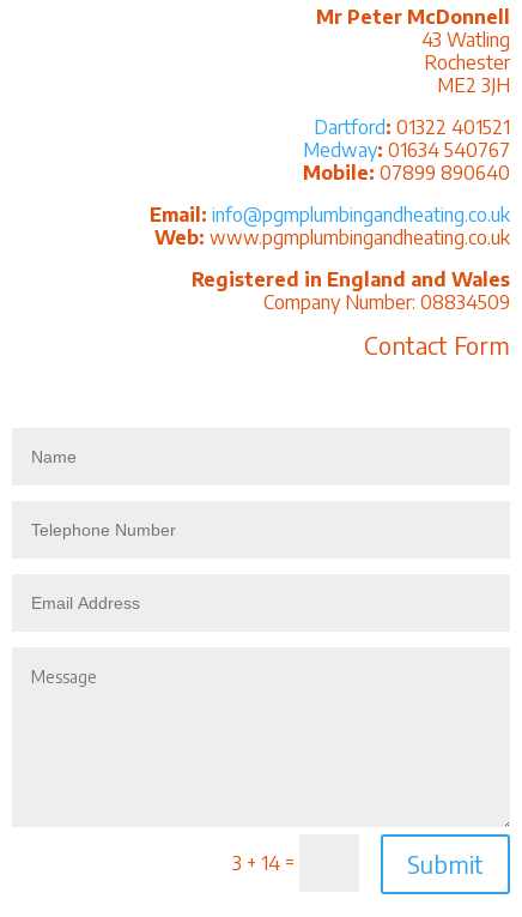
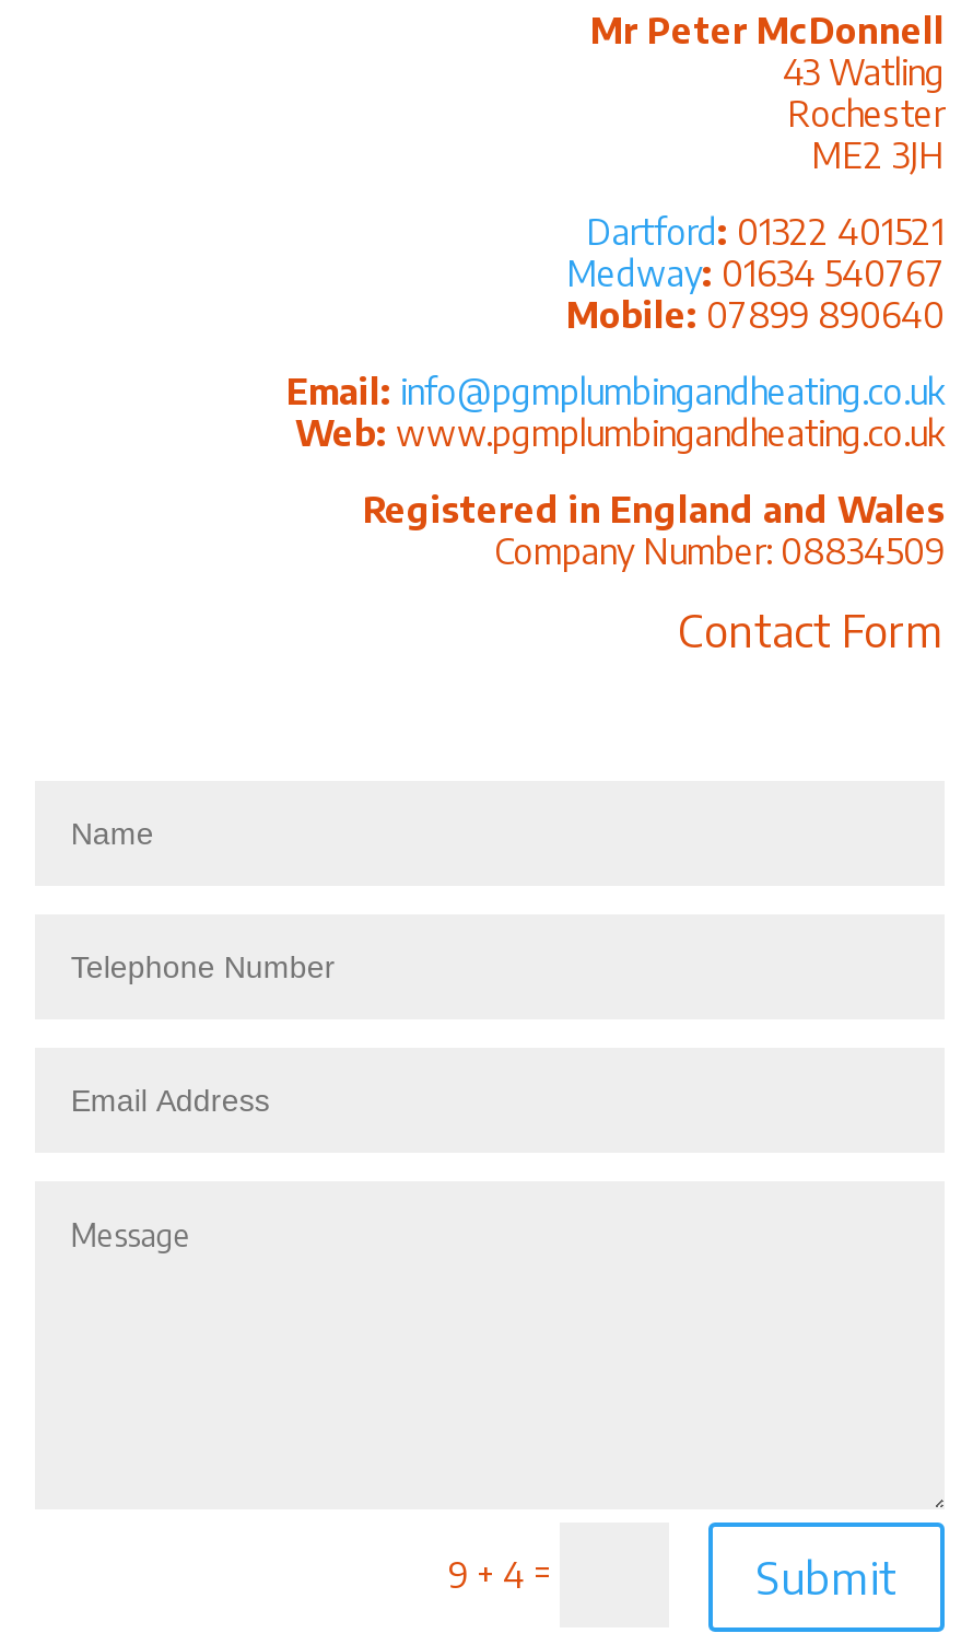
[232,850,299,876] 3 + 14 = -> [448,1552,560,1598] 9 + 4 =

